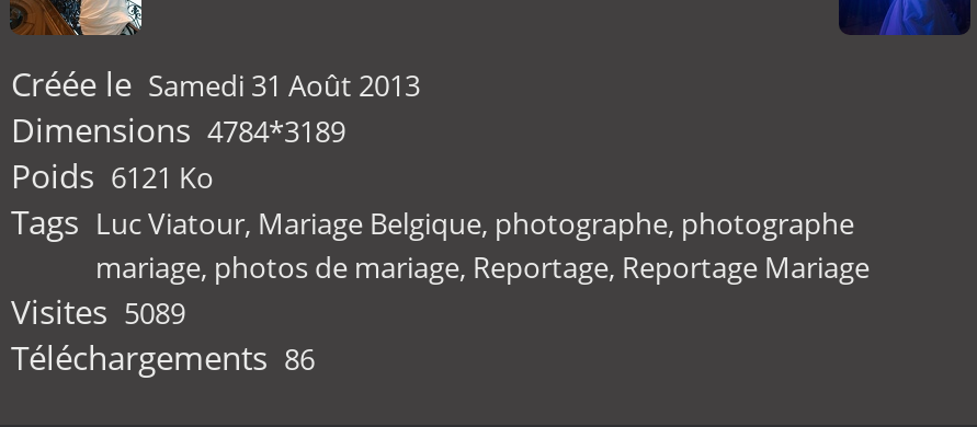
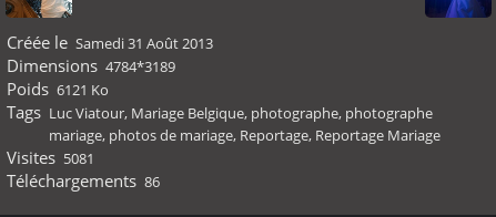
[11,289,185,333] Visites 5089 -> [6,146,94,168] Visites 5081

